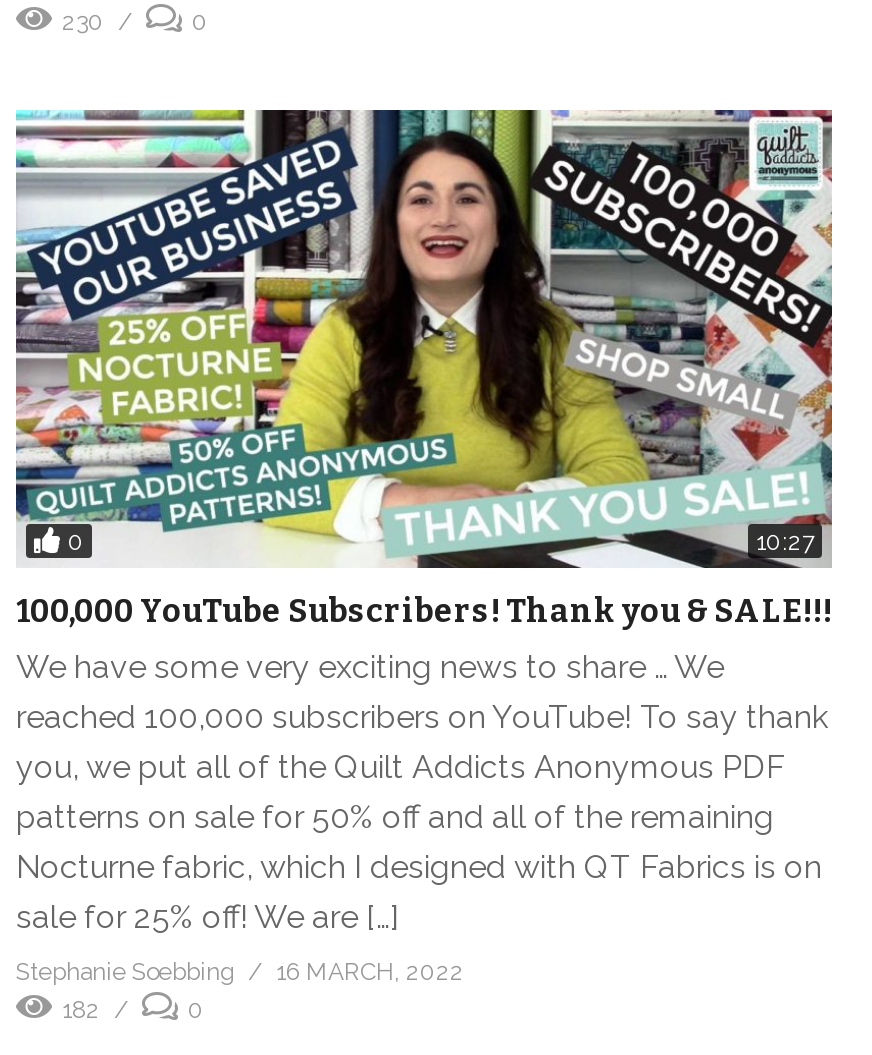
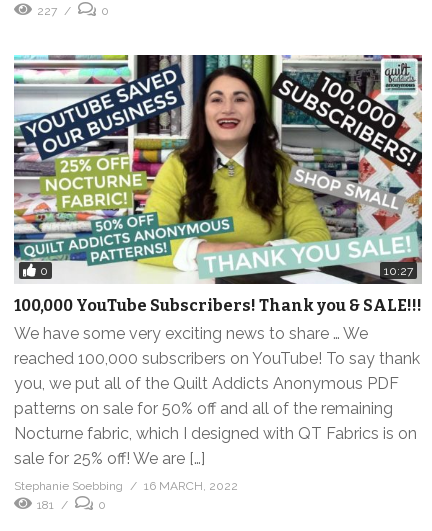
[62,7,104,35] 230 -> [37,4,57,18] 227
[62,996,100,1024] 182 -> [37,498,54,512] 181

